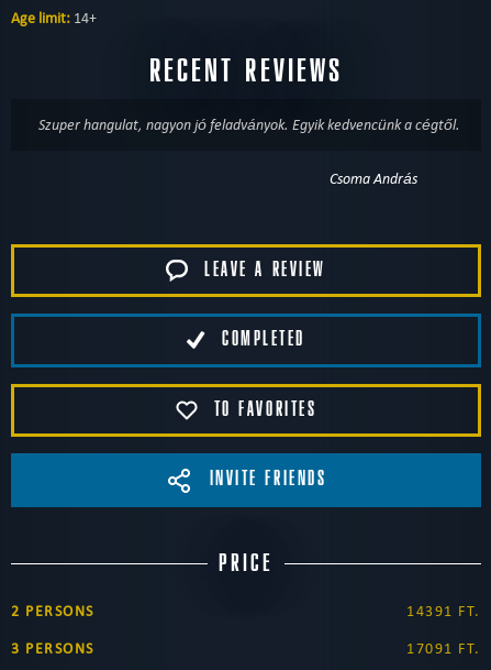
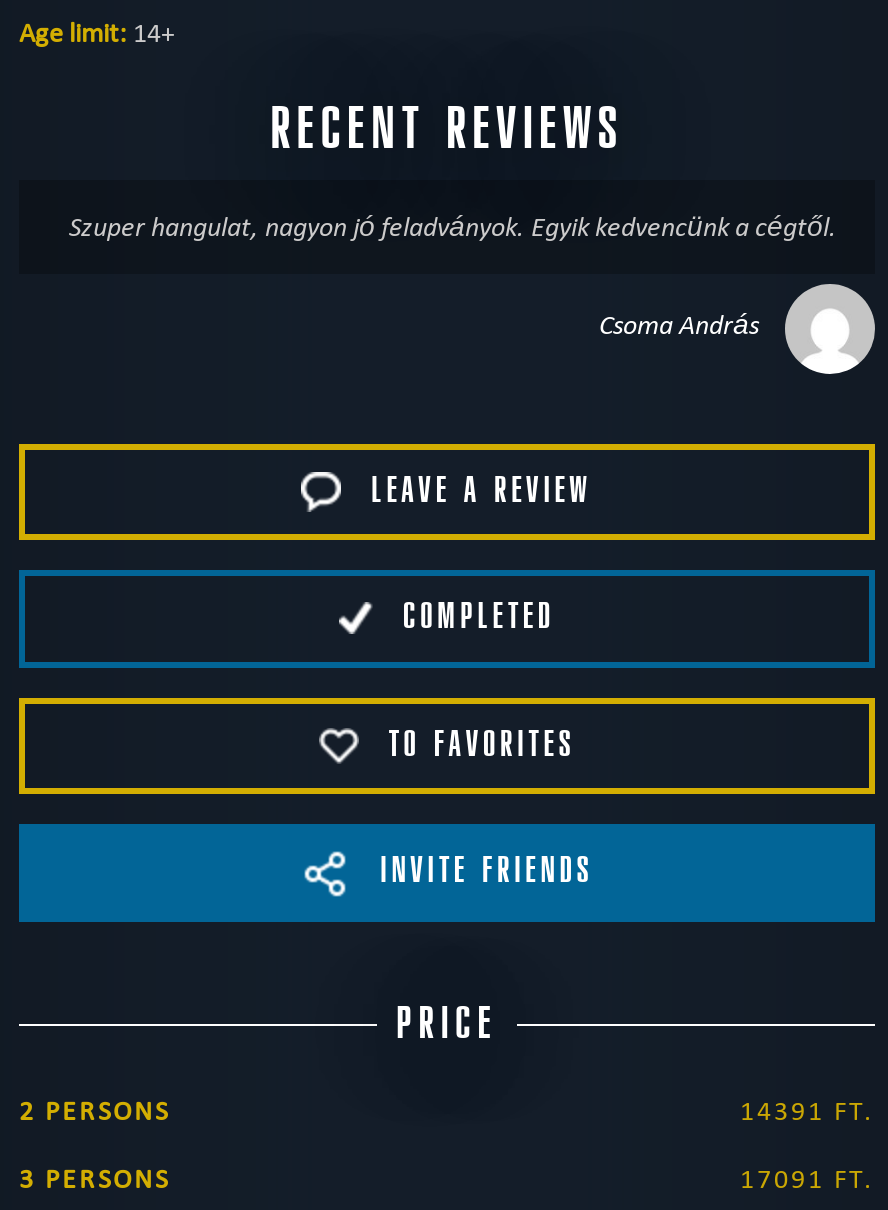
none -> [783,282,877,376] [image]

